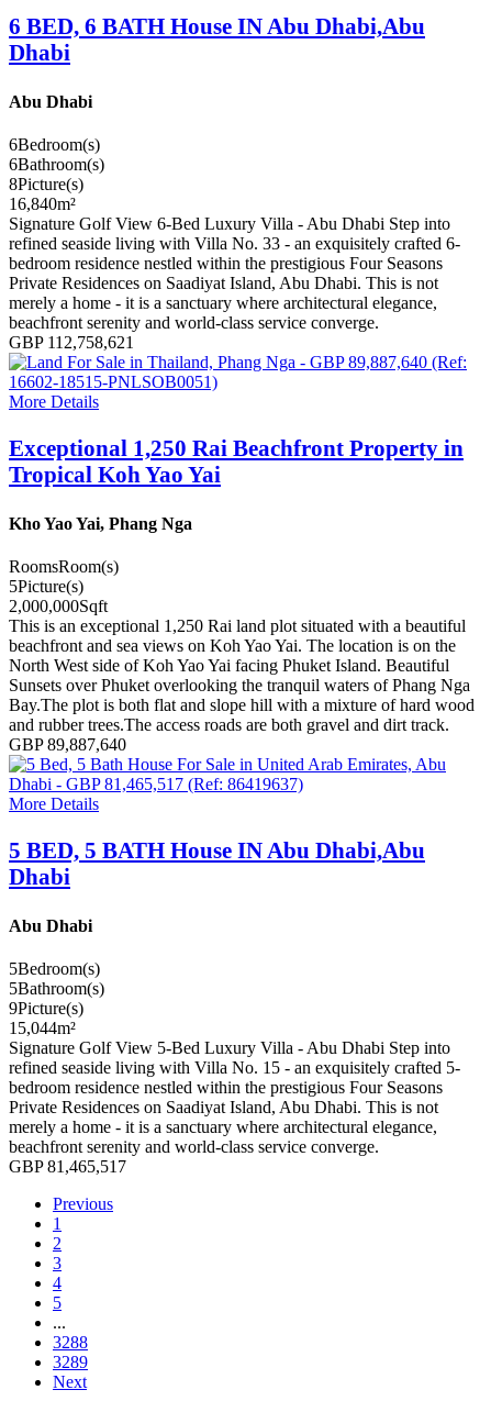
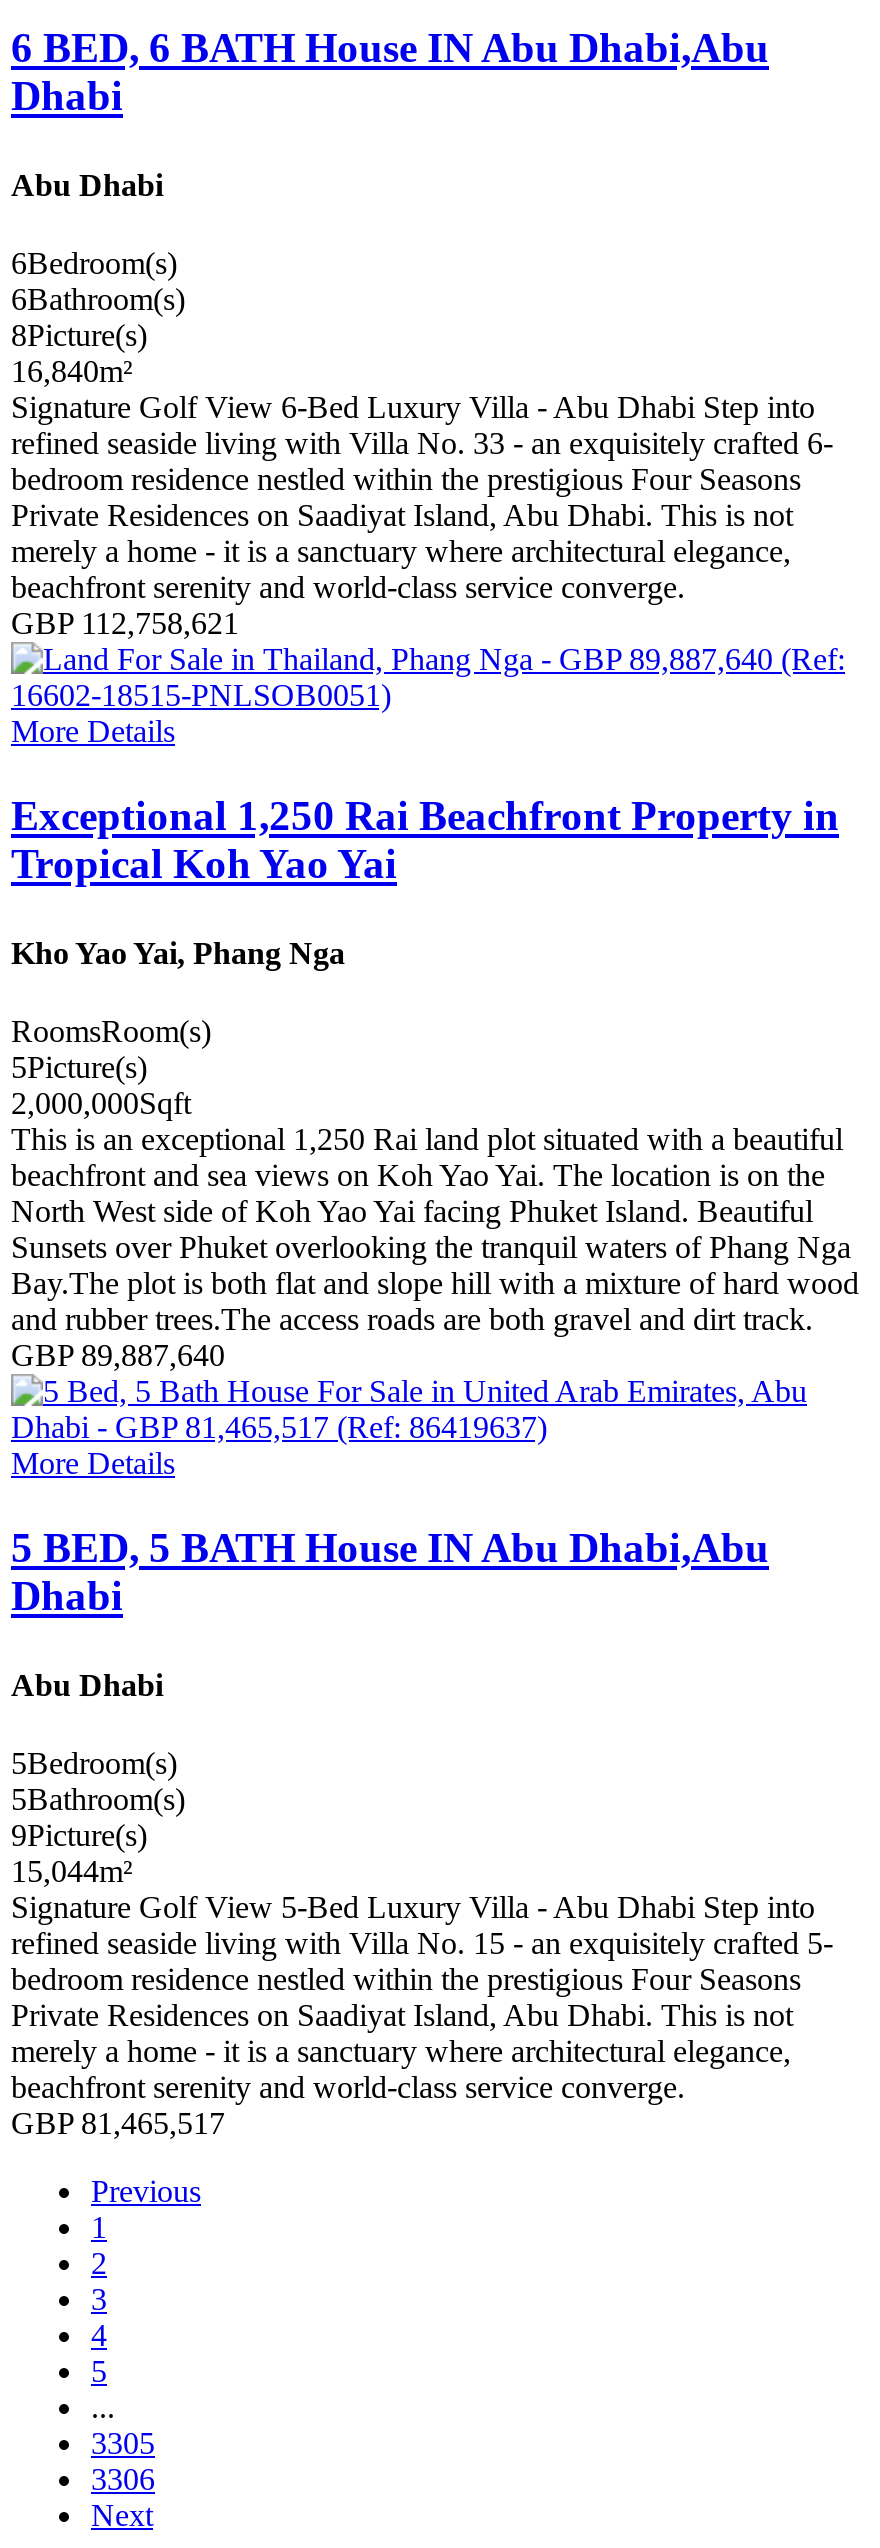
[53,1333,88,1352] 3288 -> [91,2426,155,2460] 3305
[53,1353,88,1371] 3289 -> [91,2462,155,2496] 3306

